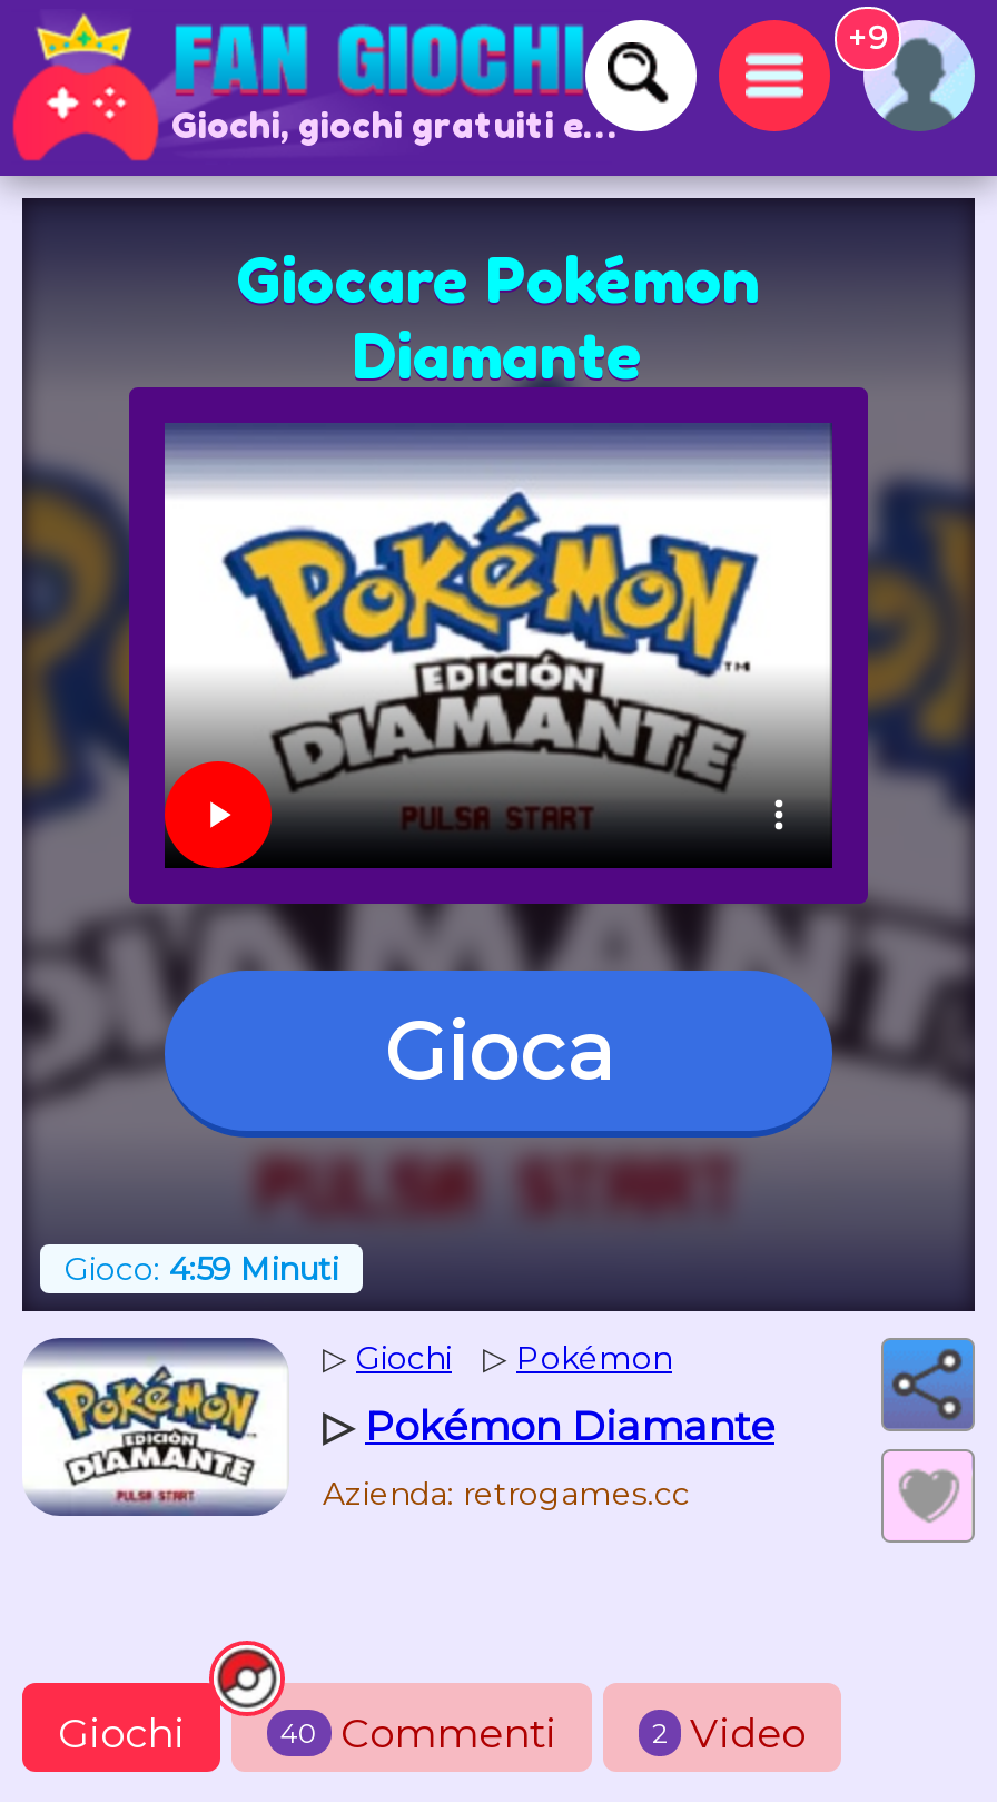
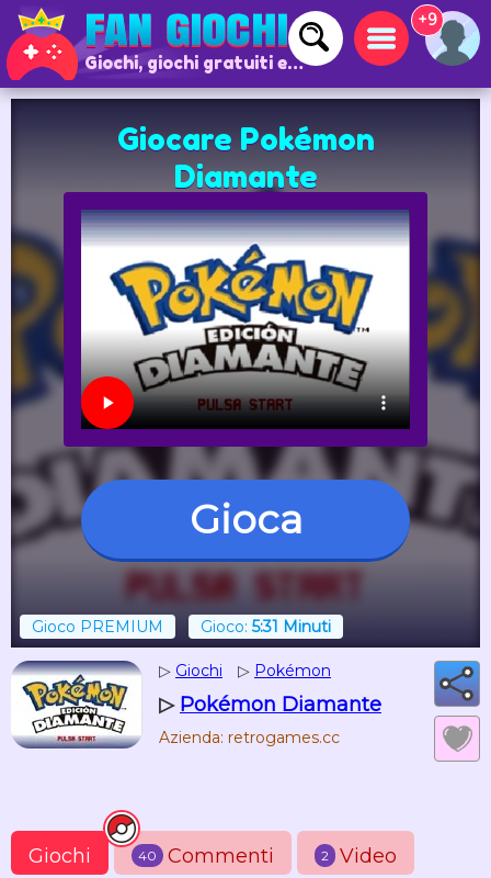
[65,1249,338,1289] Gioco: 4:59 Minuti -> [32,617,331,637] Gioco PREMIUM | Gioco: 5:31 Minuti

